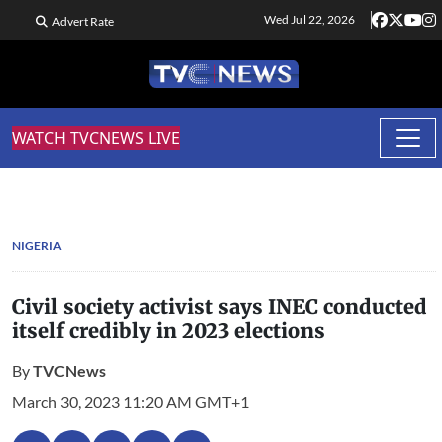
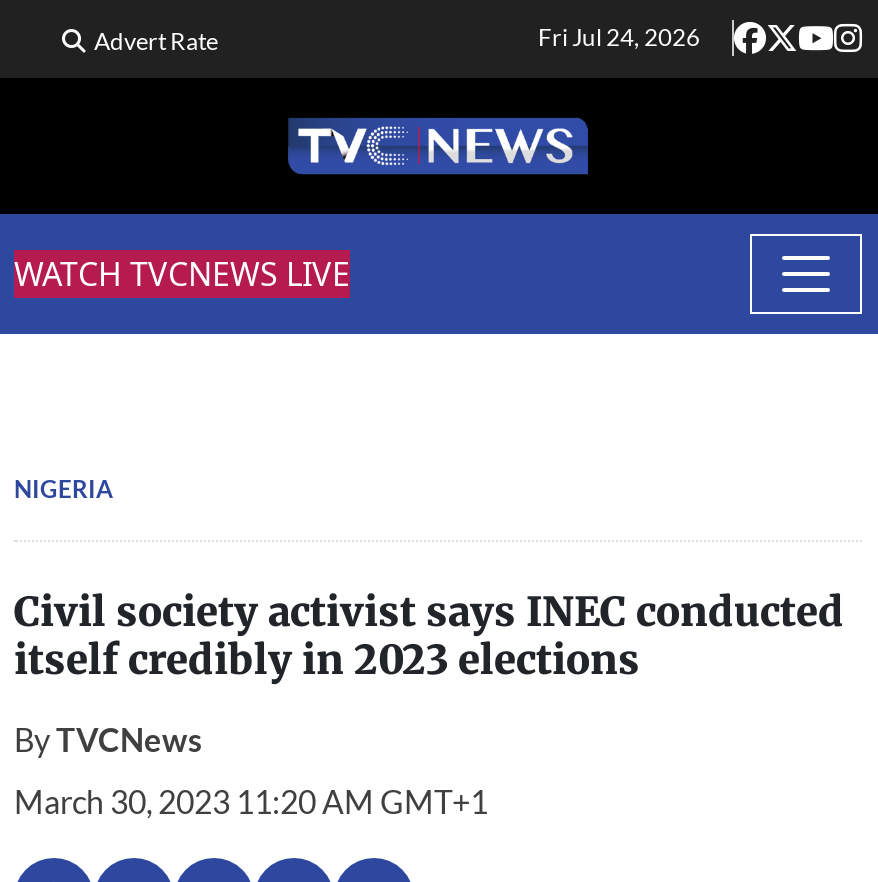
[264,12,355,27] Wed Jul 22, 2026 -> [538,22,700,52] Fri Jul 24, 2026

